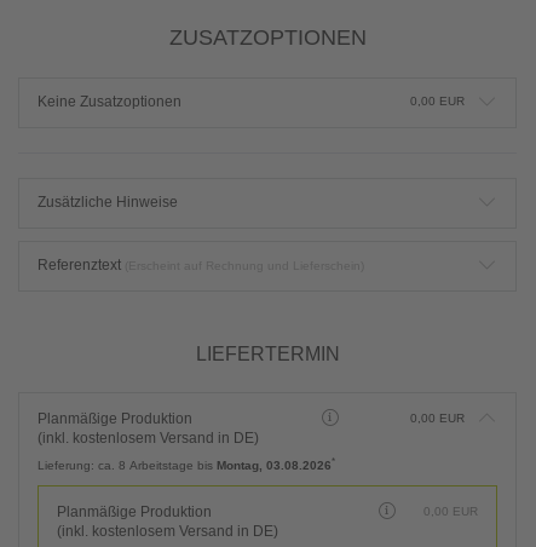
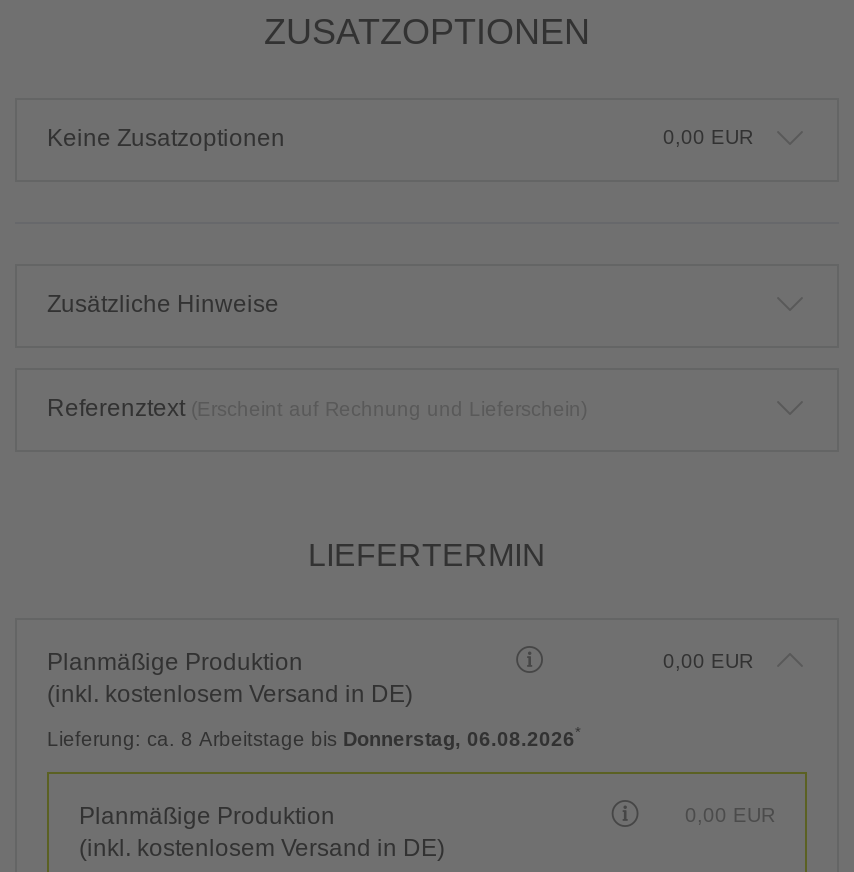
[38,456,335,472] Lieferung: ca. 8 Arbeitstage bis Montag, 03.08.2026* -> [47,724,581,750] Lieferung: ca. 8 Arbeitstage bis Donnerstag, 06.08.2026*

